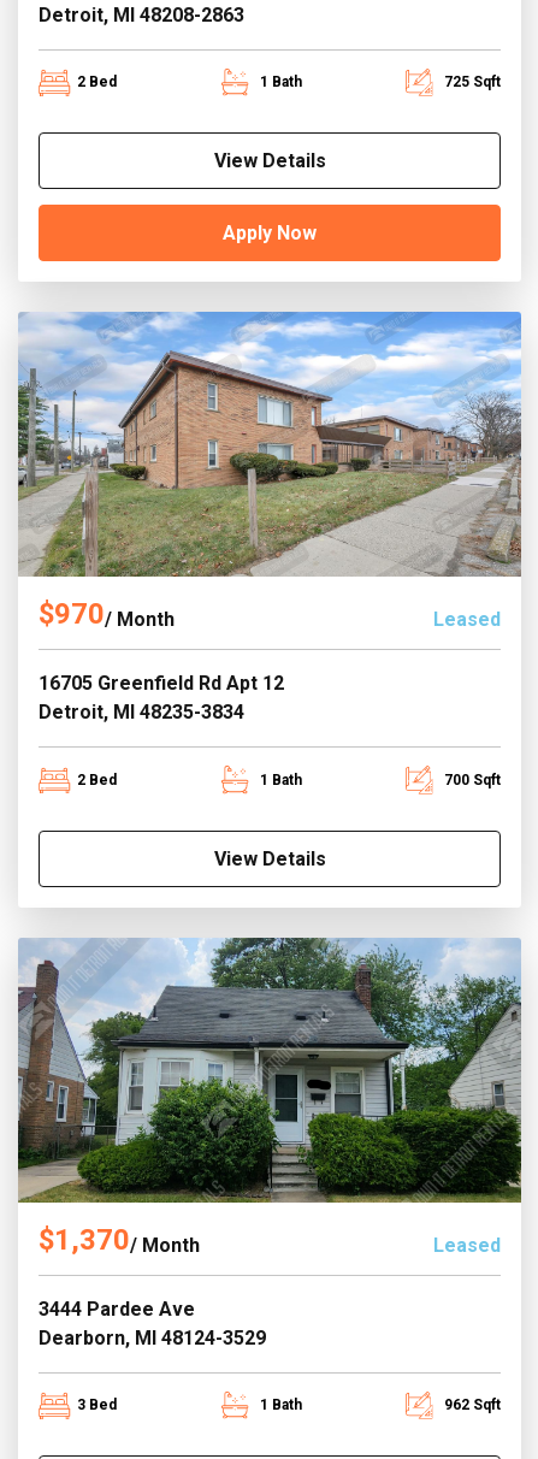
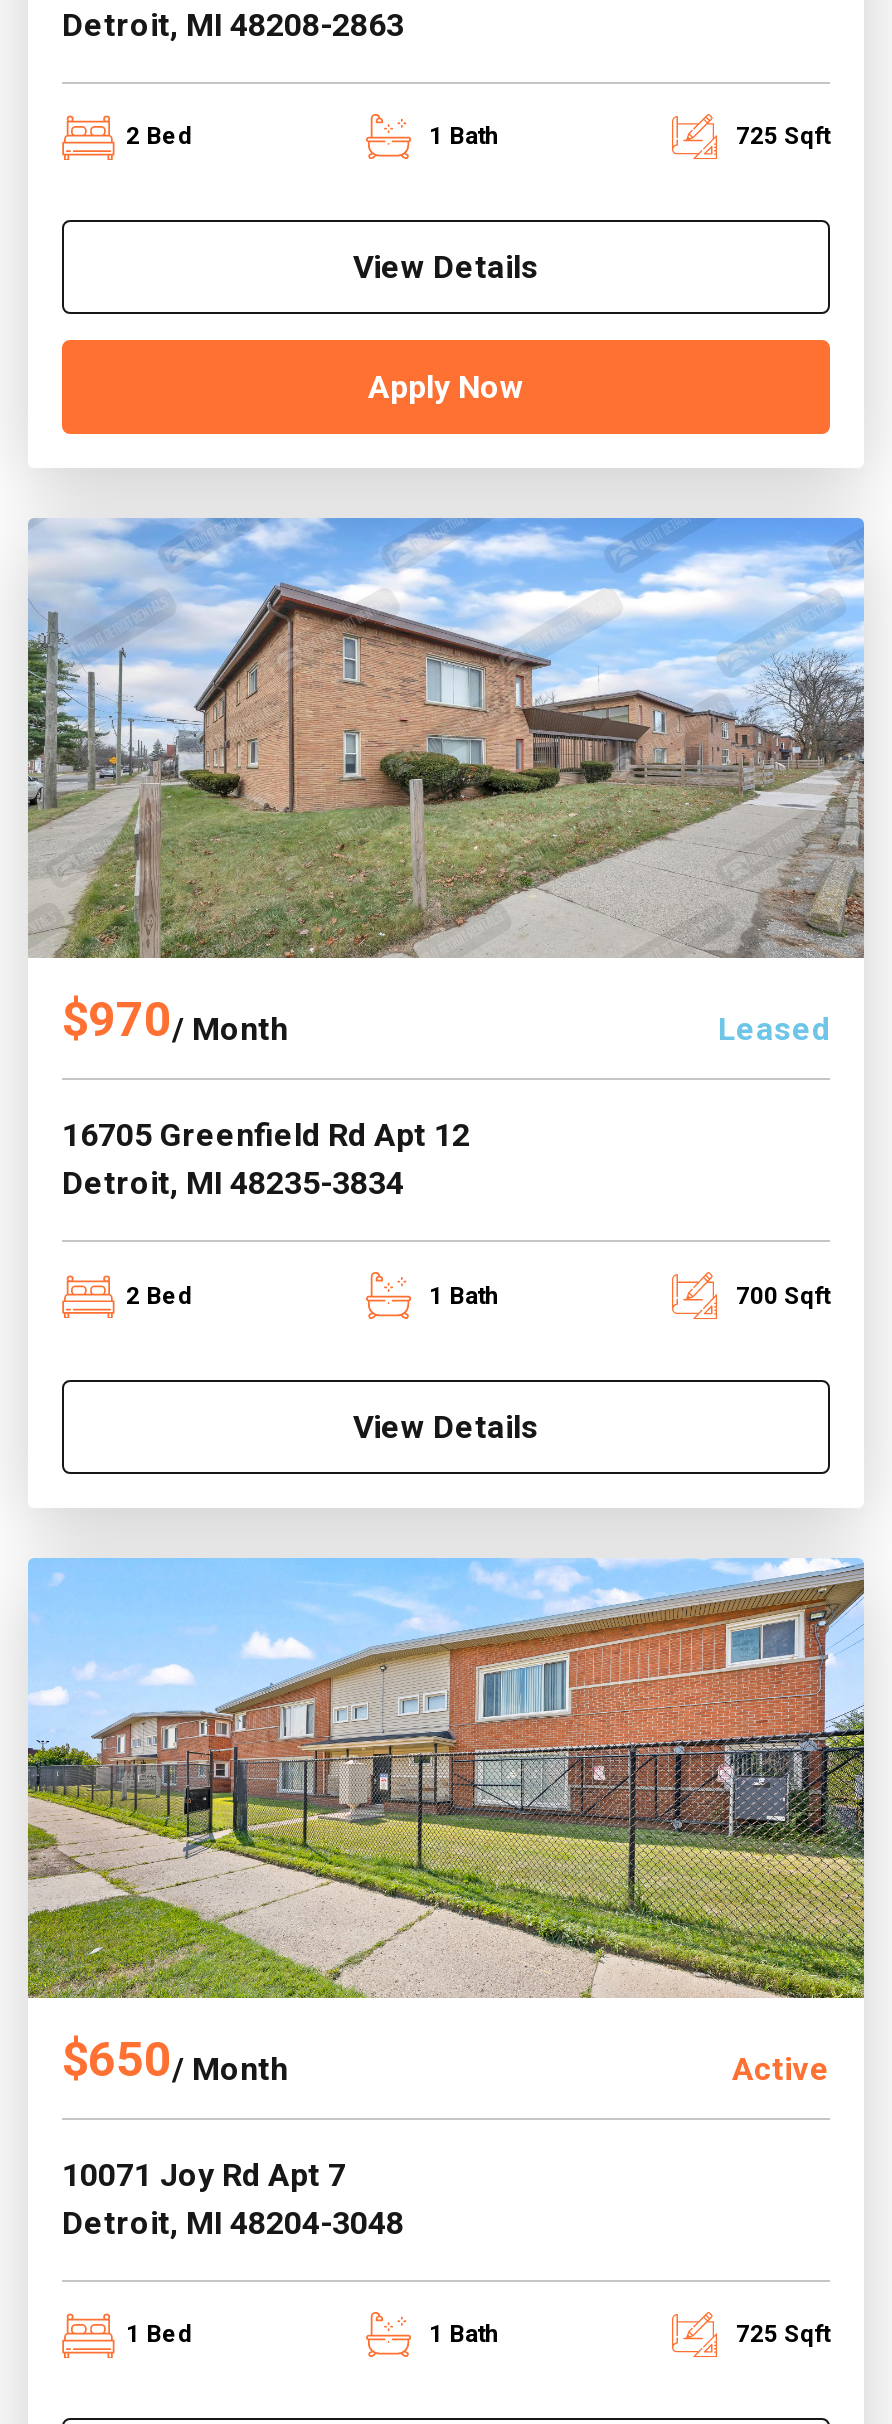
[17,937,522,1256] [image] | $1,370 / Month | Leased -> [26,1556,866,2087] [image] | $650 / Month | Active
[39,1297,266,1349] 3444 Pardee Ave | Dearborn, MI 48124-3529 -> [62,2155,404,2241] 10071 Joy Rd Apt 7 | Detroit, MI 48204-3048
[77,1397,117,1414] 3 Bed -> [126,2321,192,2349] 1 Bed
[444,1397,501,1414] 962 Sqft -> [736,2321,830,2349] 725 Sqft

